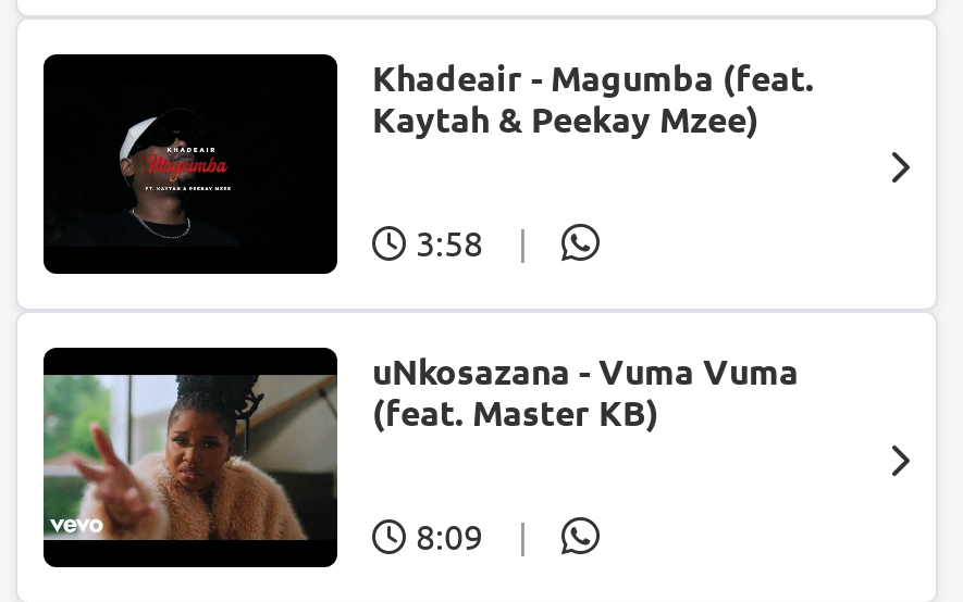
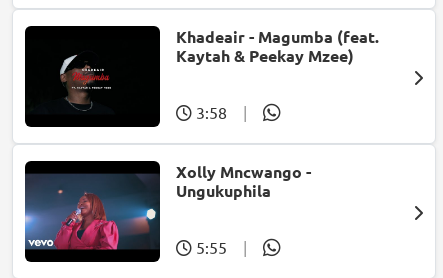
[41,347,799,541] [image] | uNkosazana - Vuma Vuma | (feat. Master KB) -> [24,161,311,250] [image] | Xolly Mncwango - | Ungukuphila
[416,512,483,556] 8:09 -> [196,237,227,257] 5:55

